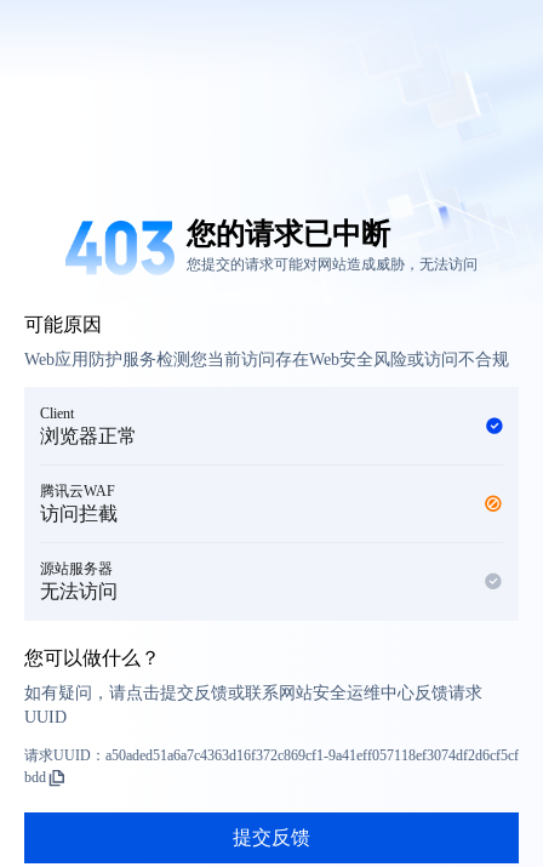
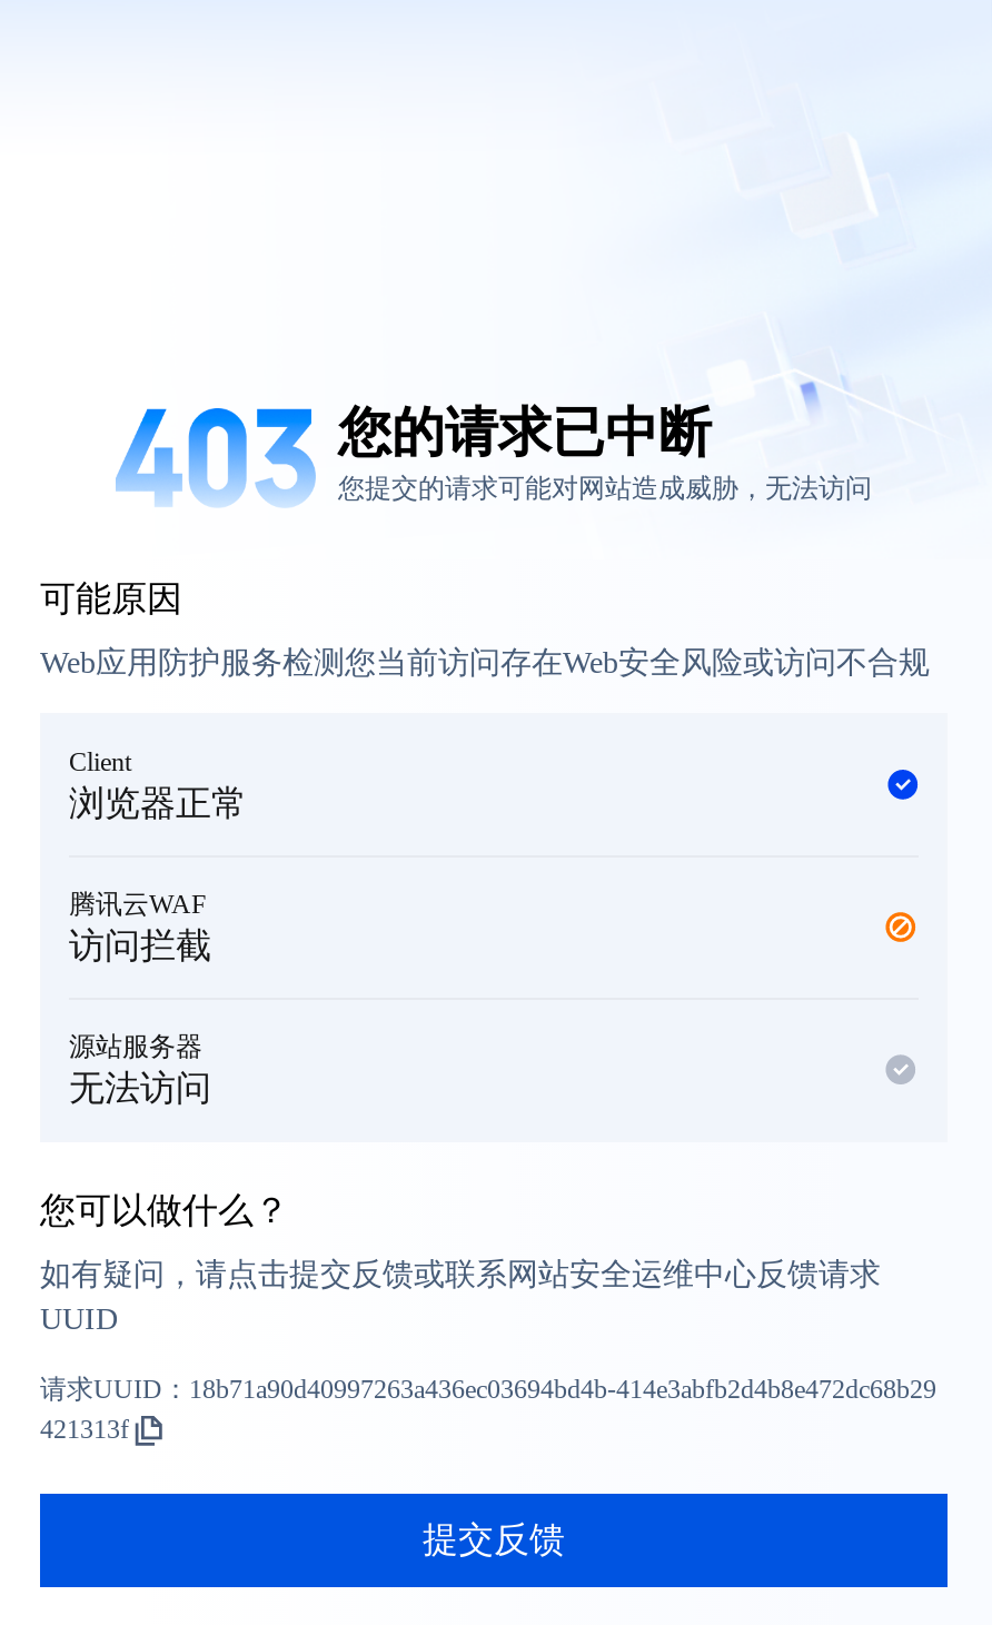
[24,746,519,785] 请求UUID：a50aded51a6a7c4363d16f372c869cf1-9a41eff057118ef3074df2d6cf5cf | bdd -> [40,1373,936,1444] 请求UUID：18b71a90d40997263a436ec03694bd4b-414e3abfb2d4b8e472dc68b29 | 421313f

